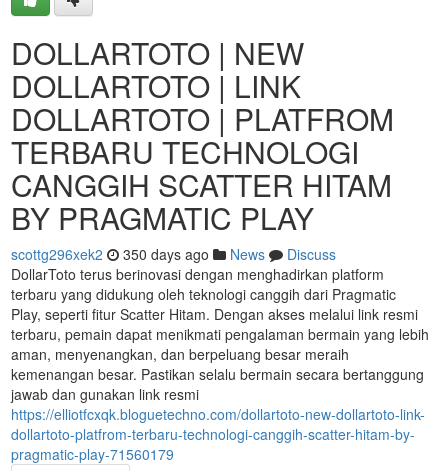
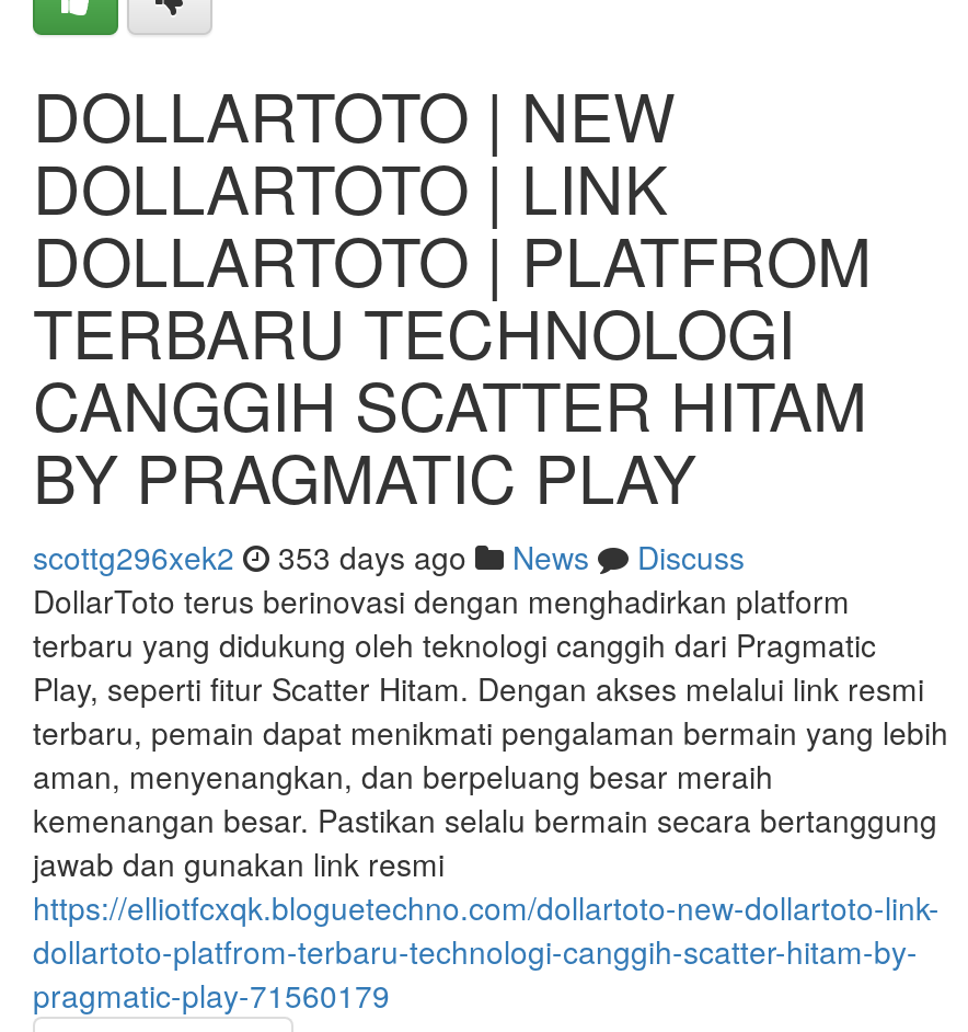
[11,244,336,264] scottg296xek2 350 days ago News Discuss -> [33,535,745,578] scottg296xek2 353 days ago News Discuss

